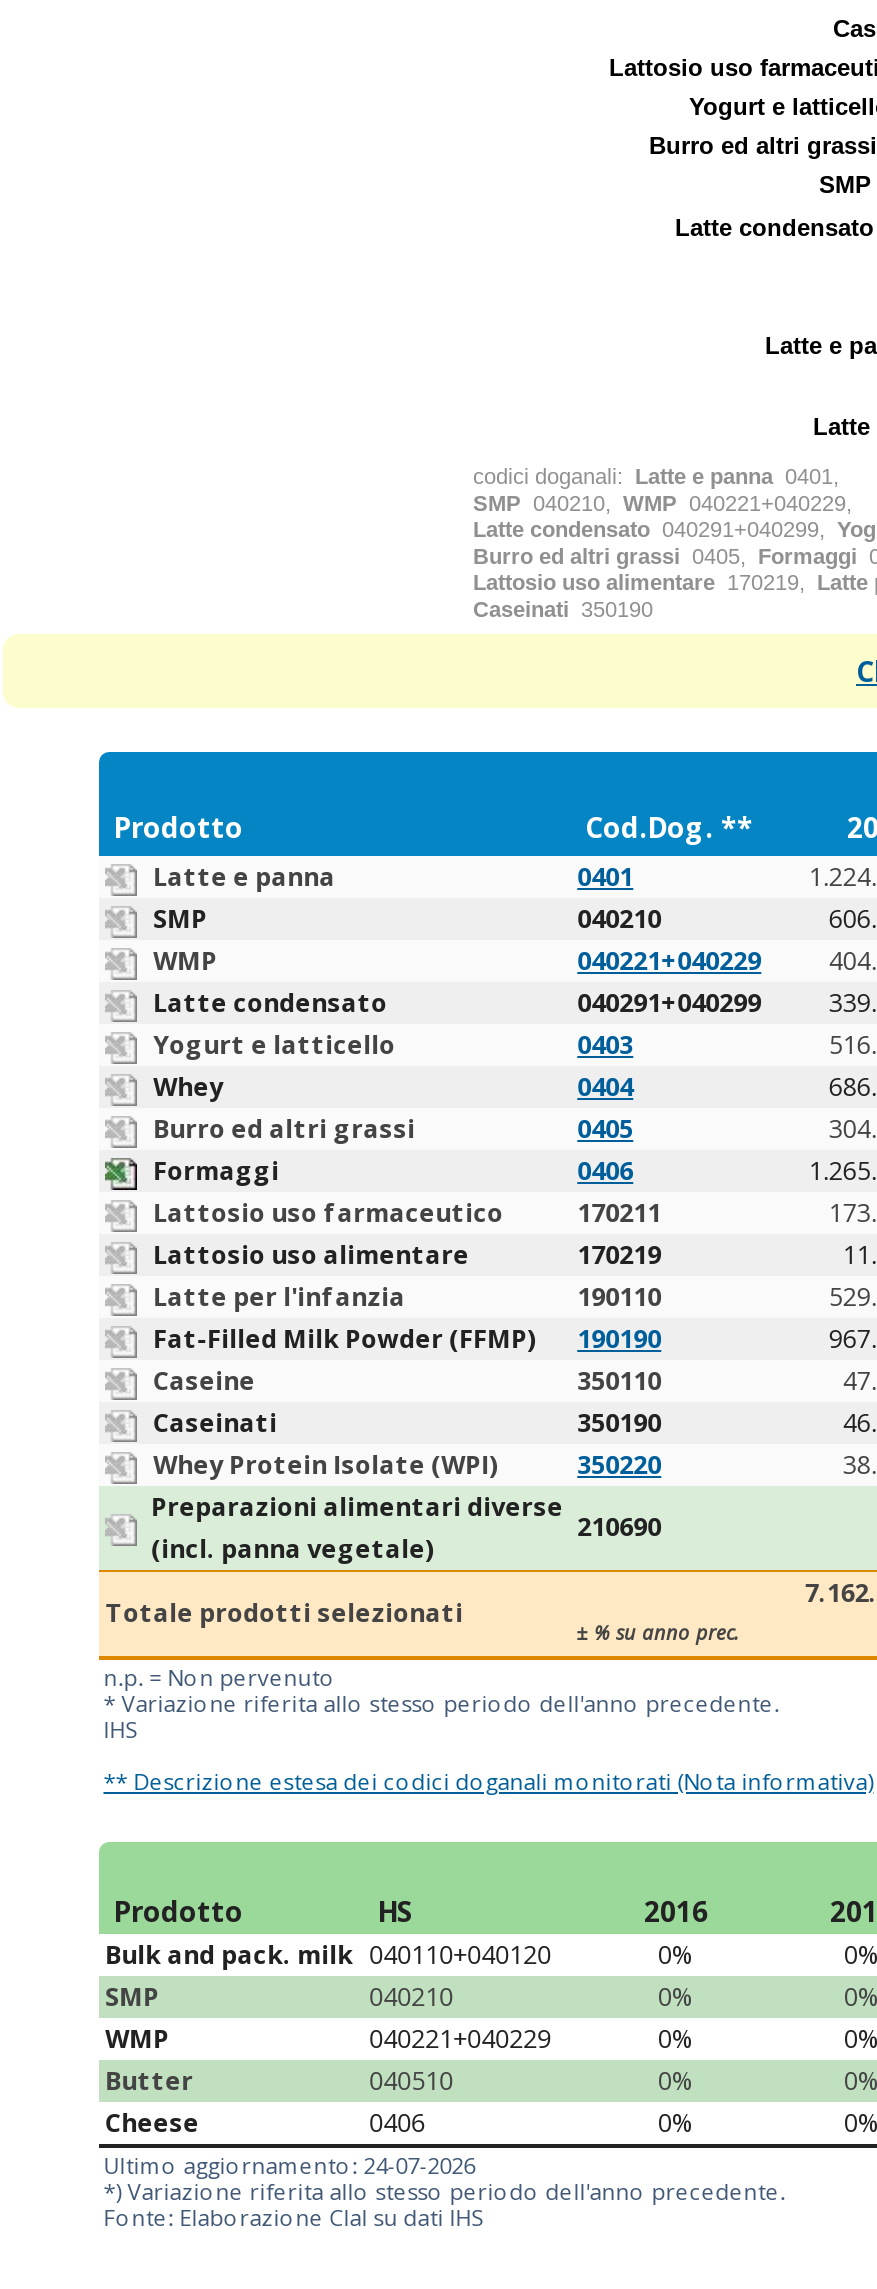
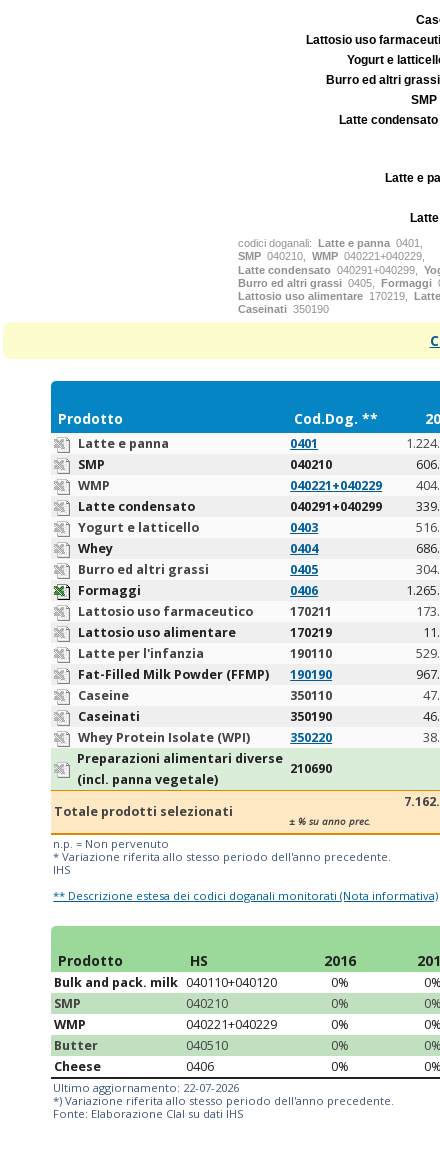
[103,2150,475,2180] Ultimo aggiornamento: 24-07-2026 -> [53,1080,239,1095] Ultimo aggiornamento: 22-07-2026

